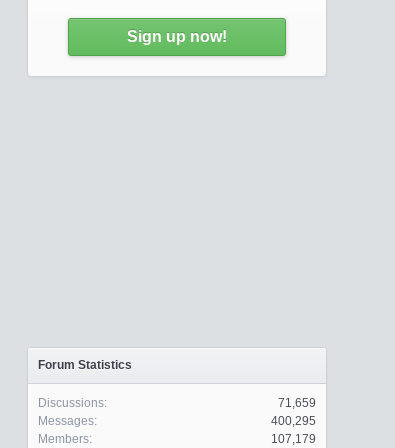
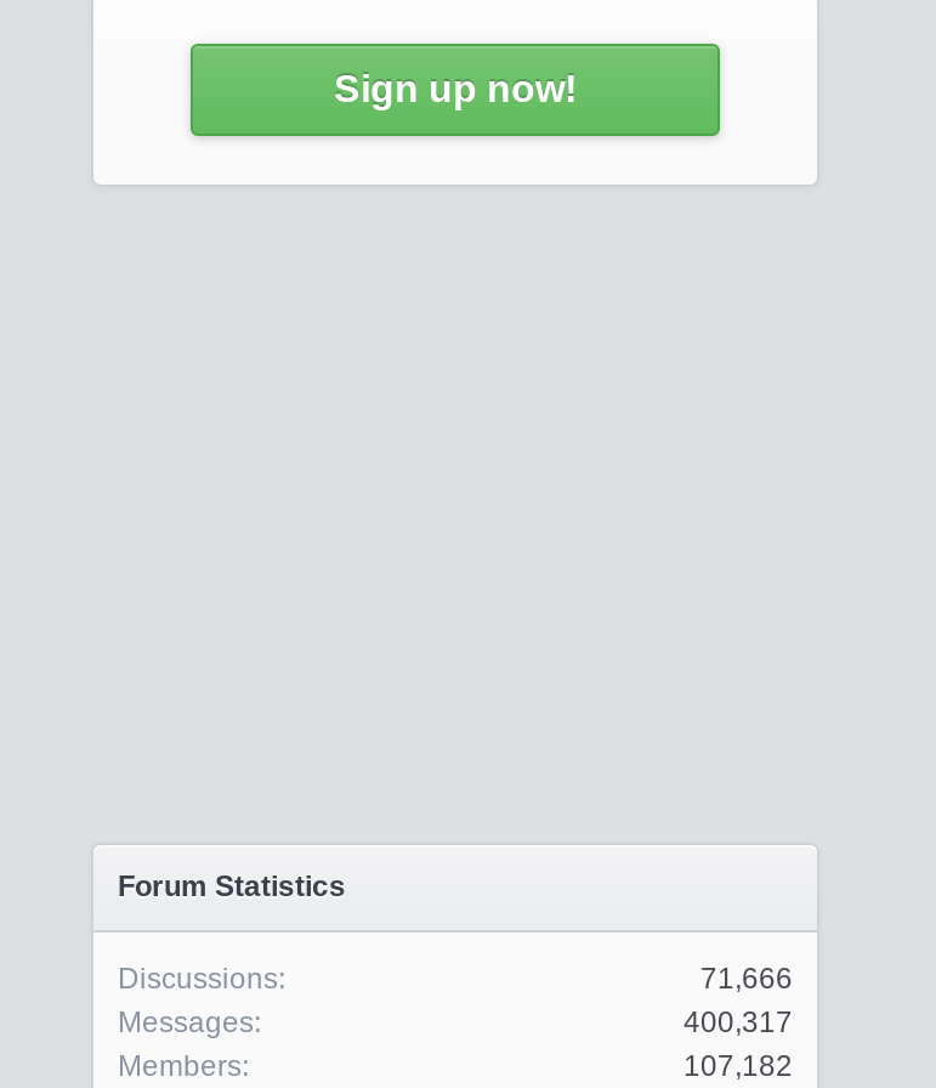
[278,396,316,410] 71,659 -> [700,962,793,996] 71,666
[271,414,316,428] 400,295 -> [683,1005,793,1039] 400,317
[271,432,316,446] 107,179 -> [683,1049,793,1083] 107,182

